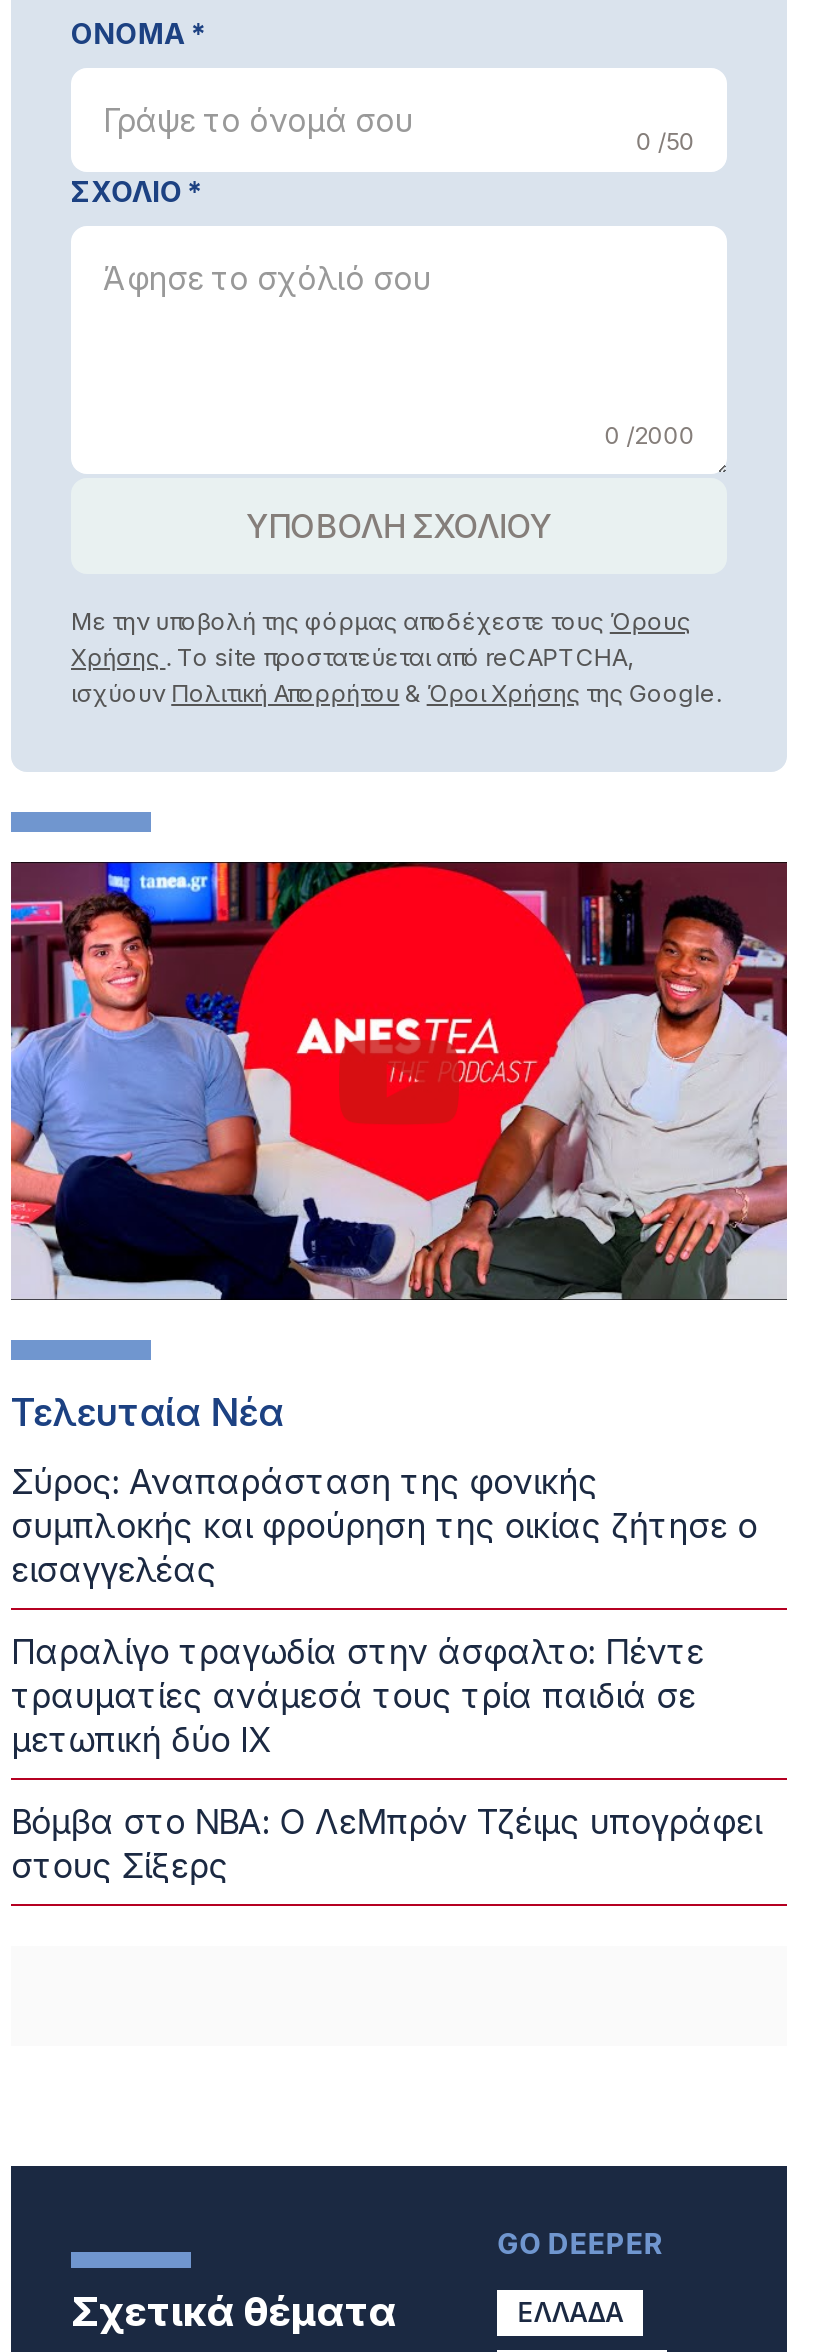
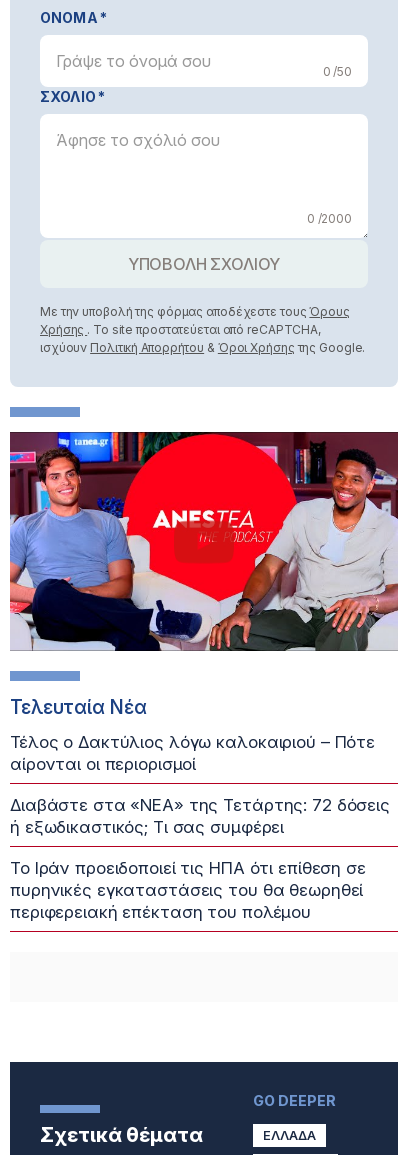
[11,1461,757,1589] Σύρος: Αναπαράσταση της φονικής | συμπλοκής και φρούρηση της οικίας ζήτησε ο | εισαγγελέας -> [10,732,375,774] Τέλος ο Δακτύλιος λόγω καλοκαιριού – Πότε | αίρονται οι περιορισμοί
[11,1631,704,1759] Παραλίγο τραγωδία στην άσφαλτο: Πέντε | τραυματίες ανάμεσά τους τρία παιδιά σε | μετωπική δύο ΙΧ -> [10,795,390,837] Διαβάστε στα «ΝΕΑ» της Τετάρτης: 72 δόσεις | ή εξωδικαστικός; Τι σας συμφέρει
[11,1801,761,1885] Βόμβα στο NBA: Ο ΛεΜπρόν Τζέιμς υπογράφει | στους Σίξερς -> [10,858,366,922] Το Ιράν προειδοποιεί τις ΗΠΑ ότι επίθεση σε | πυρηνικές εγκαταστάσεις του θα θεωρηθεί | περιφερειακή επέκταση του πολέμου

